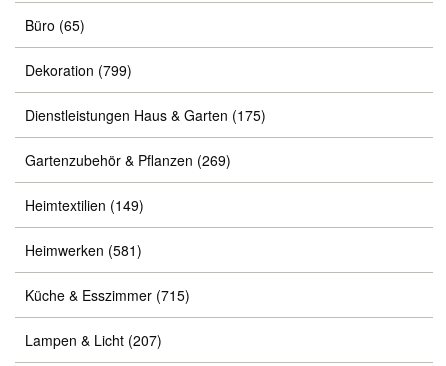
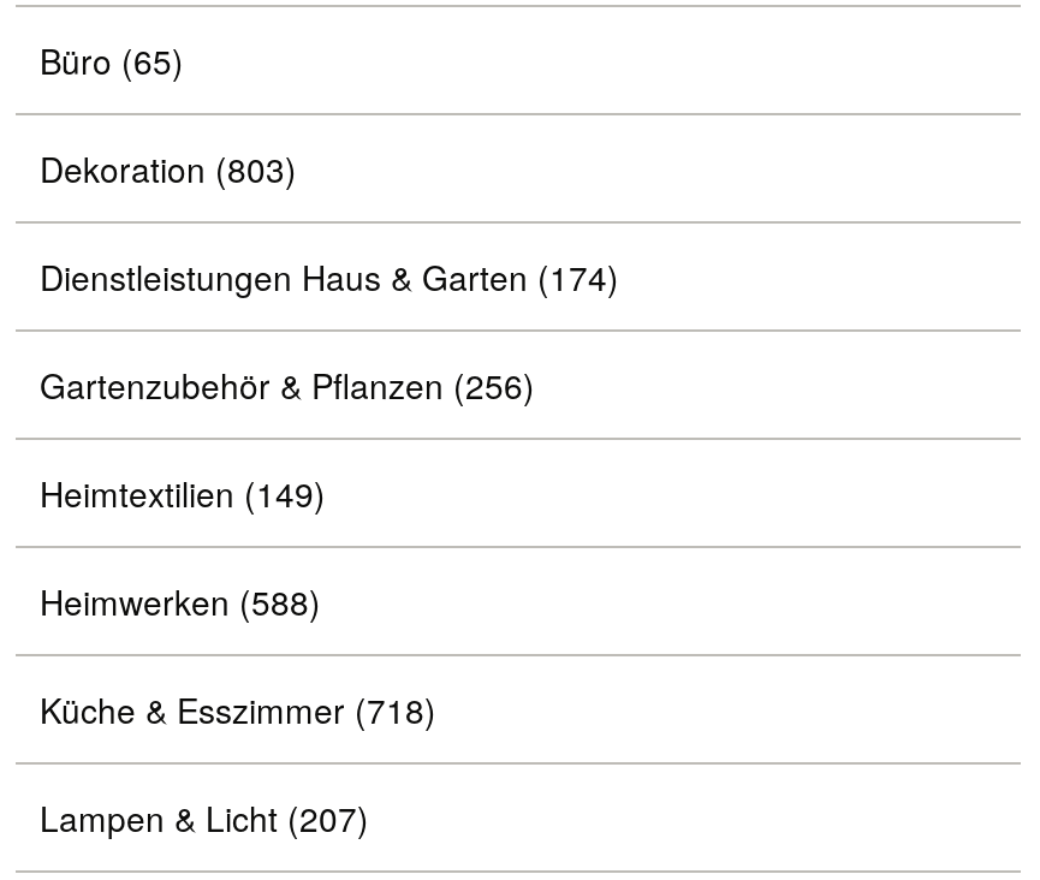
[25,60,132,80] Dekoration (799) -> [40,144,297,192] Dekoration (803)
[25,105,266,125] Dienstleistungen Haus & Garten (175) -> [40,252,619,301] Dienstleistungen Haus & Garten (174)
[25,150,231,170] Gartenzubehör & Pflanzen (269) -> [40,361,535,409] Gartenzubehör & Pflanzen (256)
[25,240,142,260] Heimwerken (581) -> [40,577,321,625] Heimwerken (588)
[25,285,190,305] Küche & Esszimmer (715) -> [40,685,436,733] Küche & Esszimmer (718)

